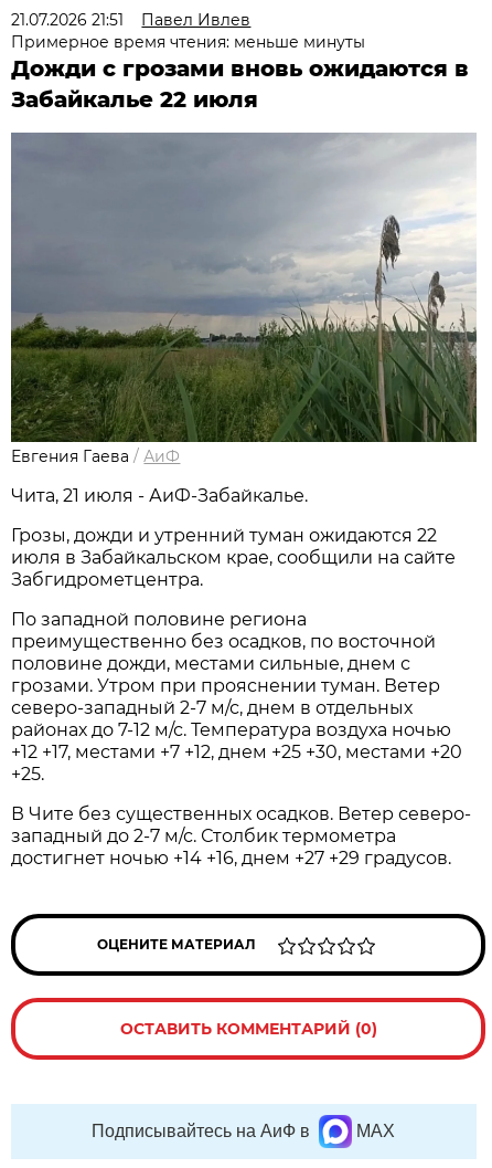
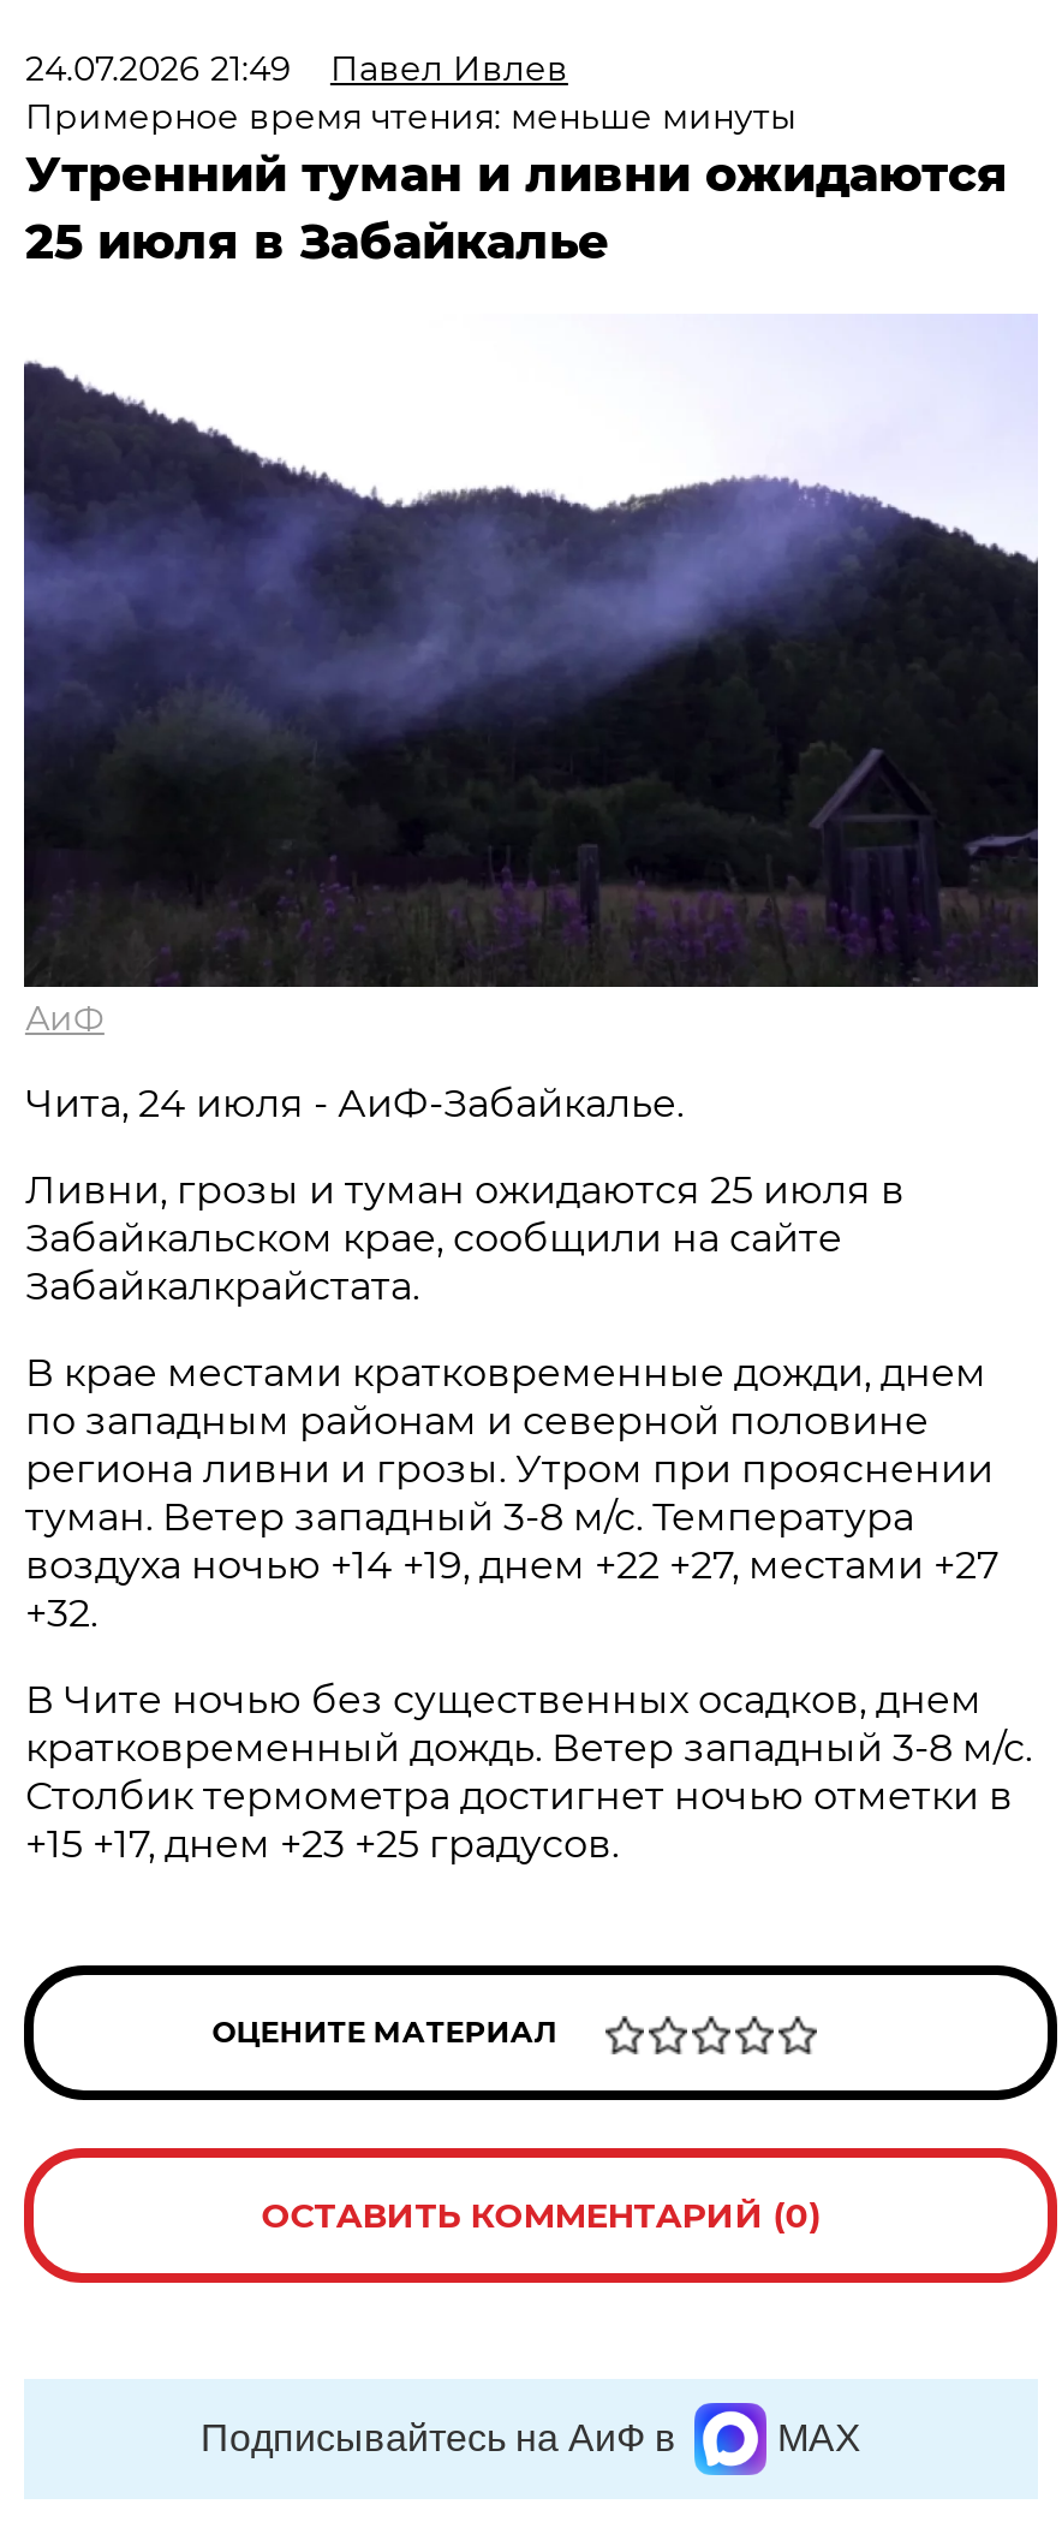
[11,10,251,30] 21.07.2026 21:51 Павел Ивлев -> [25,47,568,90] 24.07.2026 21:49 Павел Ивлев
[11,55,469,113] Дожди с грозами вновь ожидаются в | Забайкалье 22 июля -> [25,145,1008,270] Утренний туман и ливни ожидаются | 25 июля в Забайкалье
[10,133,478,466] [image] | Евгения Гаева / АиФ -> [24,314,1040,1040] [image] | АиФ
[11,485,308,506] Чита, 21 июля - АиФ-Забайкалье. -> [25,1081,683,1126] Чита, 24 июля - АиФ-Забайкалье.
[11,525,456,590] Грозы, дожди и утренний туман ожидаются 22 | июля в Забайкальском крае, сообщили на сайте | Забгидрометцентра. -> [25,1167,904,1309] Ливни, грозы и туман ожидаются 25 июля в | Забайкальском крае, сообщили на сайте | Забайкалкрайстата.
[11,609,463,785] По западной половине региона | преимущественно без осадков, по восточной | половине дожди, местами сильные, днем с | грозами. Утром при прояснении туман. Ветер | северо-западный 2-7 м/с, днем в отдельных | районах до 7-12 м/с. Температура воздуха ночью | +12 +17, местами +7 +12, днем +25 +30, местами +20 | +25. -> [25,1350,998,1636] В крае местами кратковременные дожди, днем | по западным районам и северной половине | региона ливни и грозы. Утром при прояснении | туман. Ветер западный 3-8 м/с. Температура | воздуха ночью +14 +19, днем +22 +27, местами +27 | +32.
[11,803,471,869] В Чите без существенных осадков. Ветер северо- | западный до 2-7 м/с. Столбик термометра | достигнет ночью +14 +16, днем +27 +29 градусов. -> [25,1677,1032,1867] В Чите ночью без существенных осадков, днем | кратковременный дождь. Ветер западный 3-8 м/с. | Столбик термометра достигнет ночью отметки в | +15 +17, днем +23 +25 градусов.

